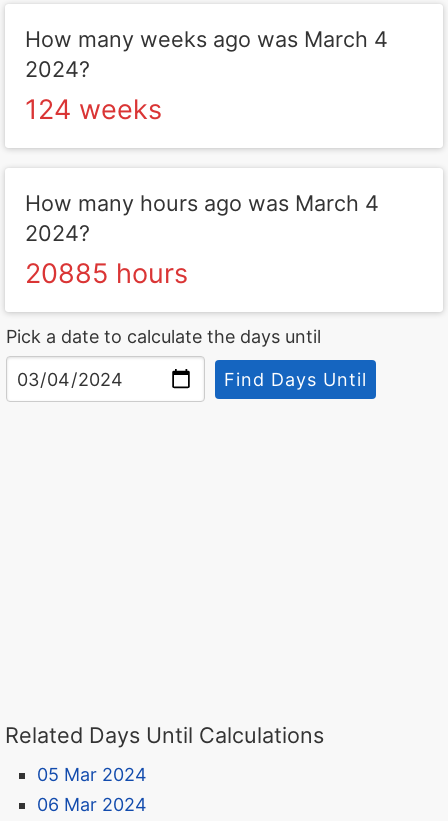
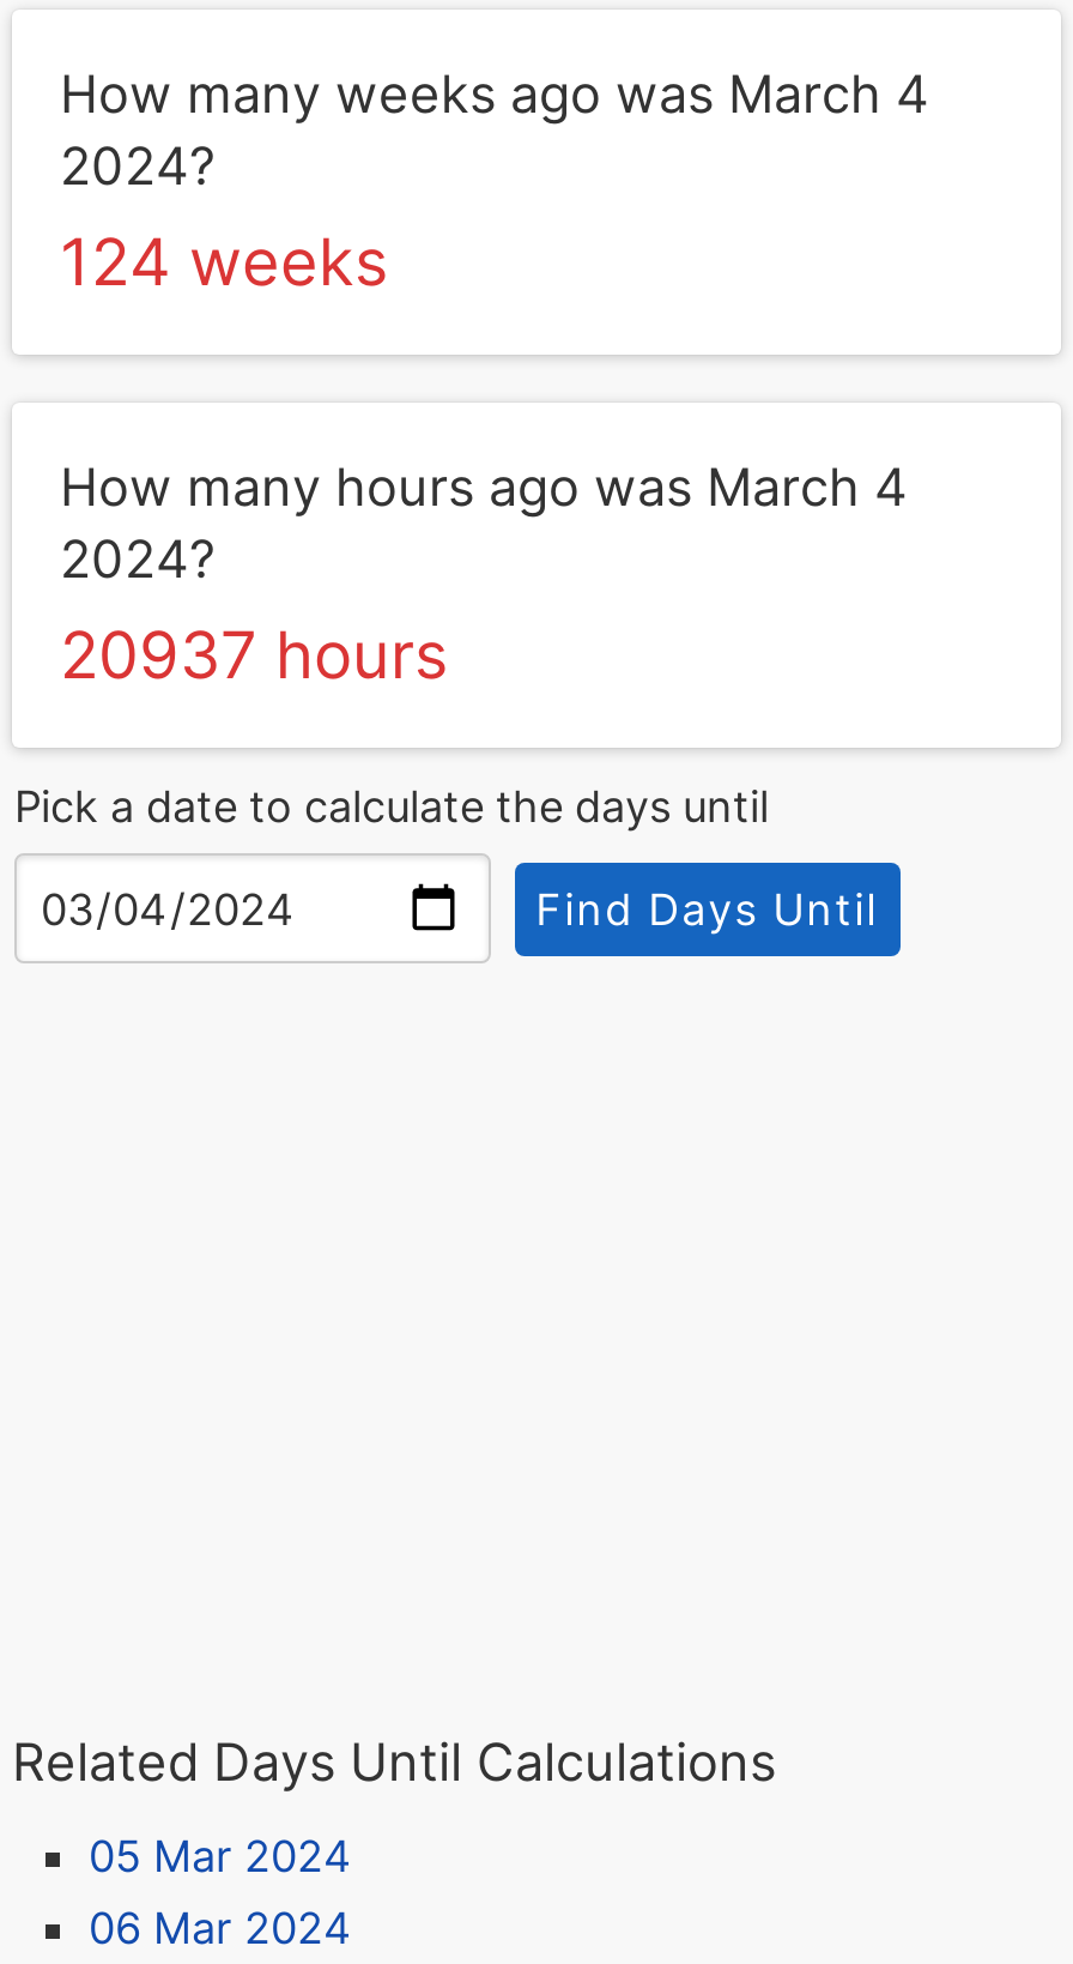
[25,257,188,290] 20885 hours -> [60,616,448,695] 20937 hours

